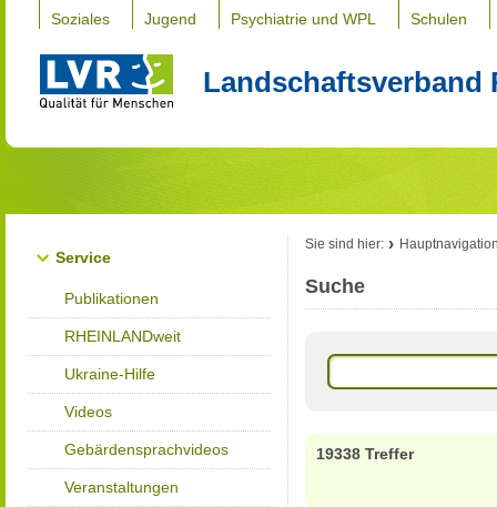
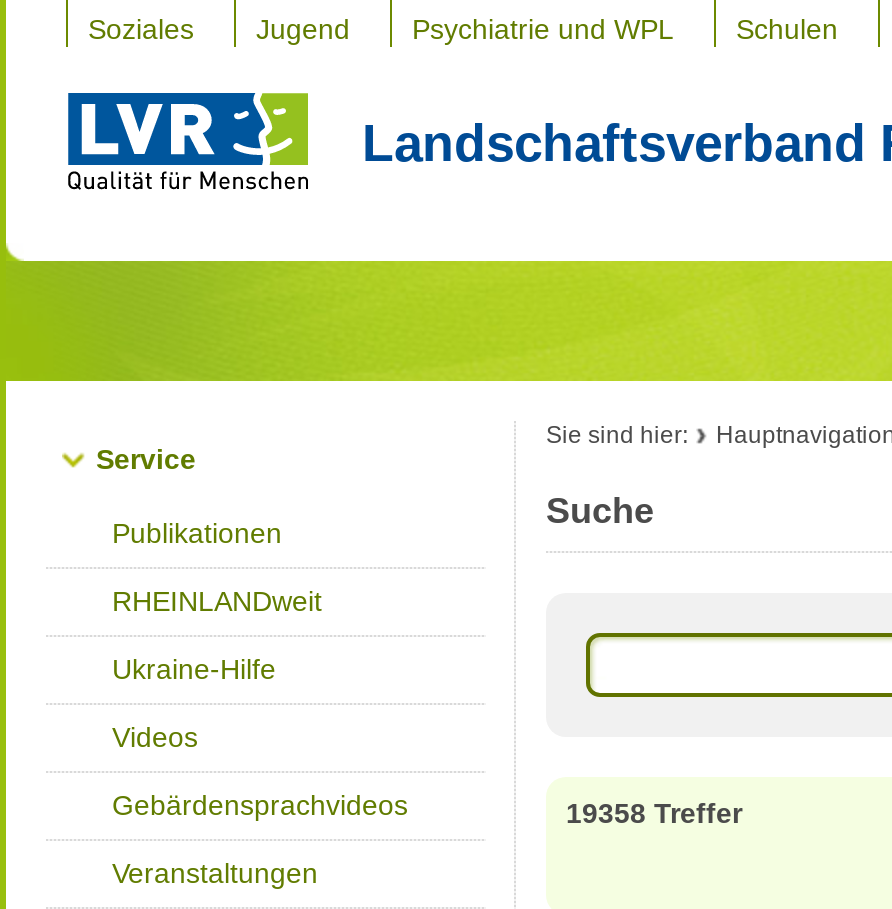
[316,445,414,463] 19338 Treffer -> [566,797,742,829] 19358 Treffer

